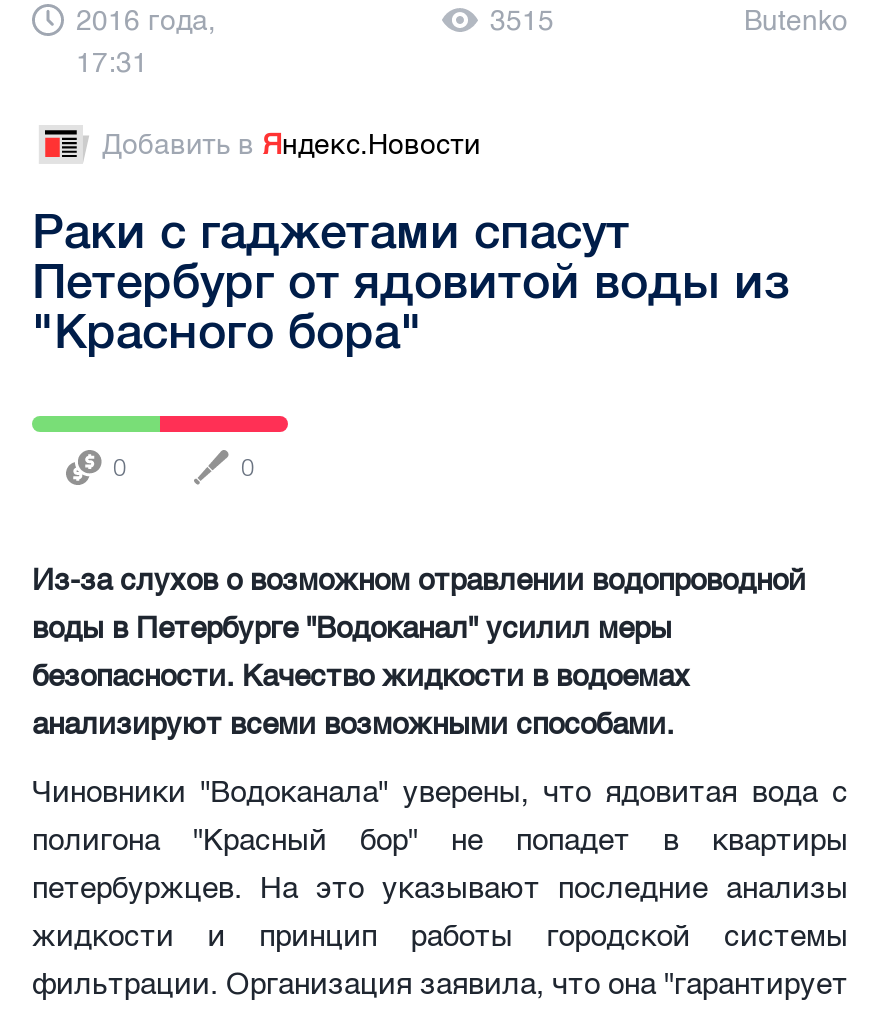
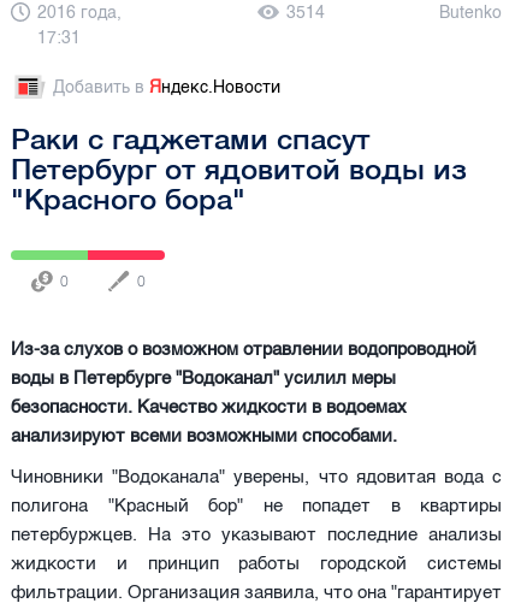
[490,4,554,38] 3515 -> [286,3,325,23] 3514

